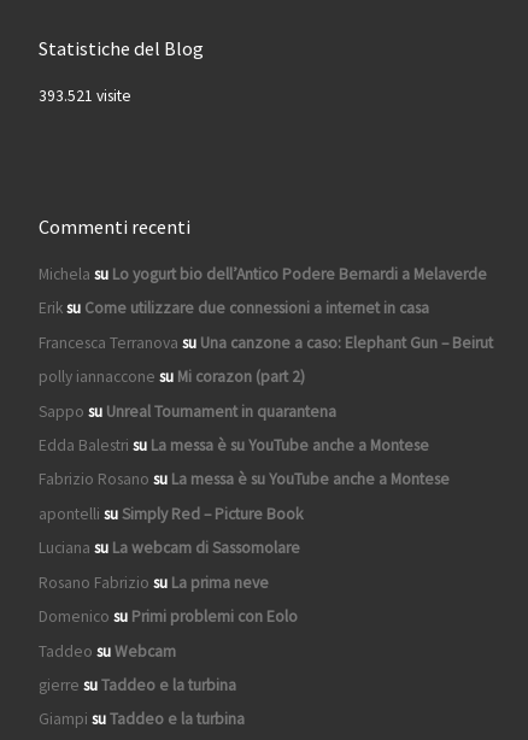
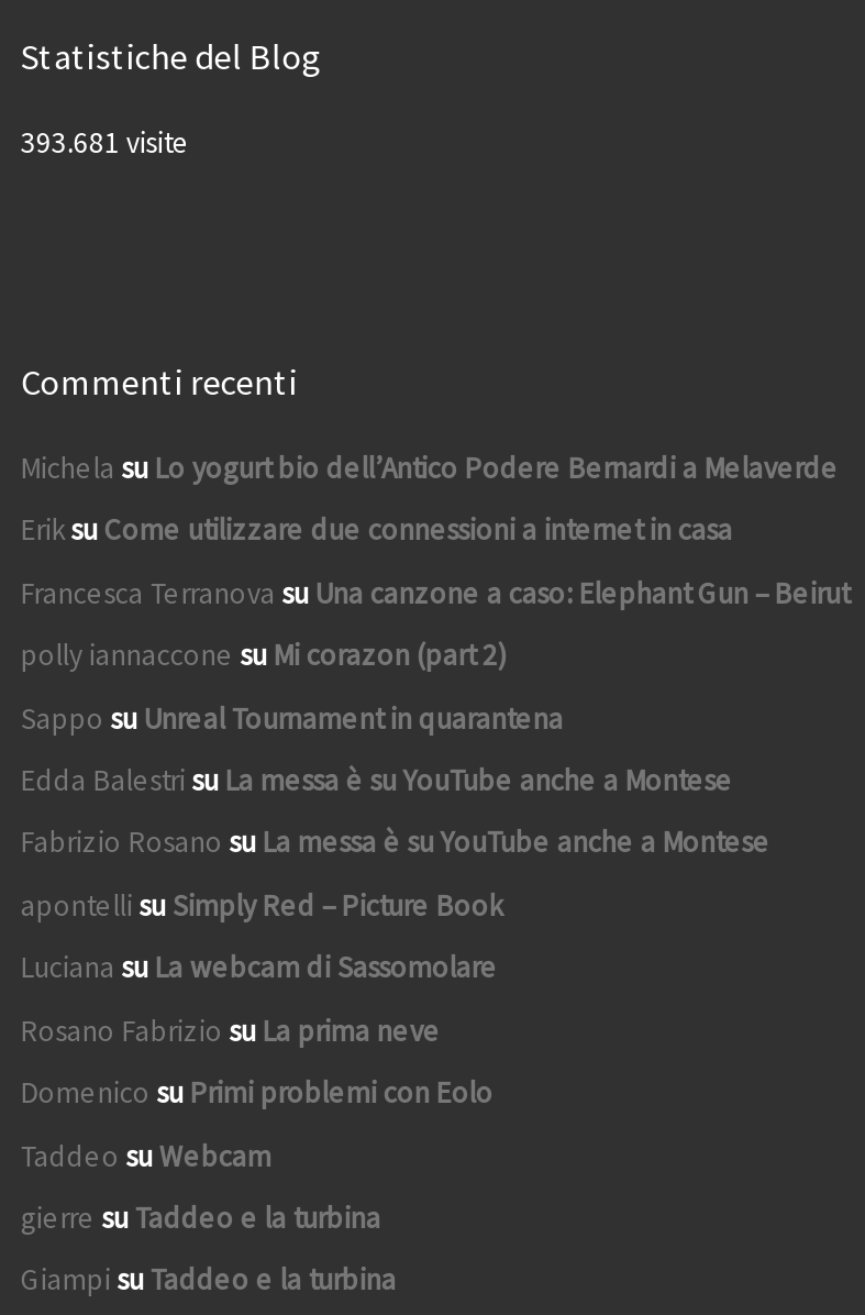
[38,85,131,106] 393.521 visite -> [21,124,190,161] 393.681 visite

